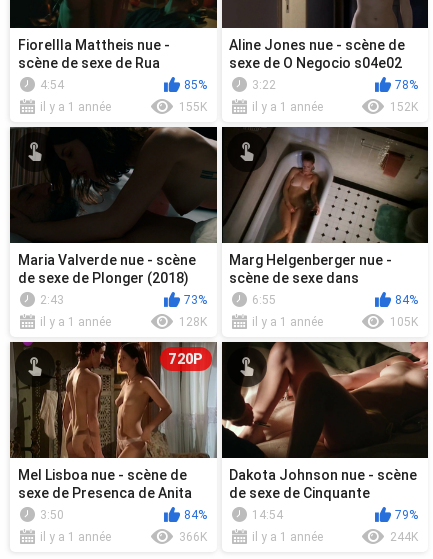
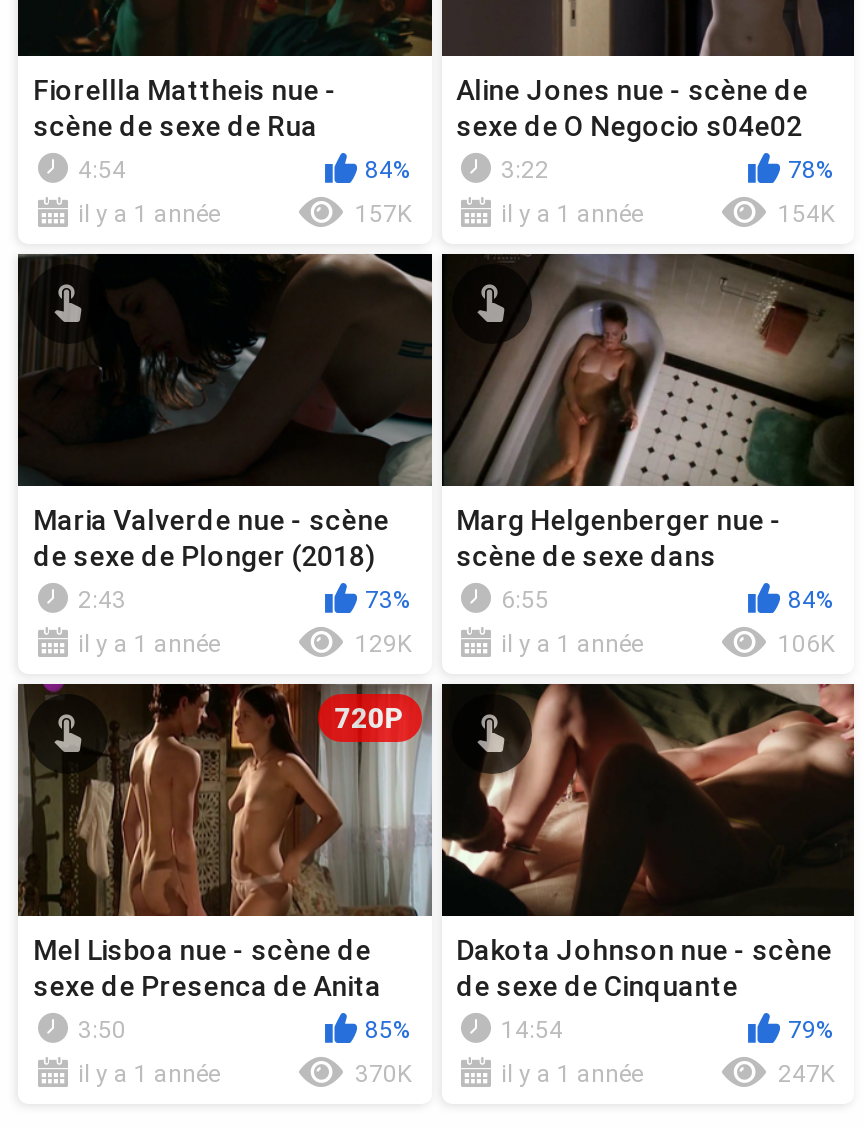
[183,78,206,92] 85% -> [365,156,411,184] 84%
[178,100,206,114] 155K -> [355,200,411,228] 157K
[390,100,418,114] 152K -> [778,200,834,228] 154K
[178,315,206,329] 128K -> [355,630,411,658] 129K
[390,315,418,329] 105K -> [778,630,834,658] 106K
[183,508,206,522] 84% -> [365,1017,411,1045] 85%
[178,530,206,544] 366K -> [355,1061,411,1089] 370K
[390,530,418,544] 244K -> [778,1061,834,1089] 247K

